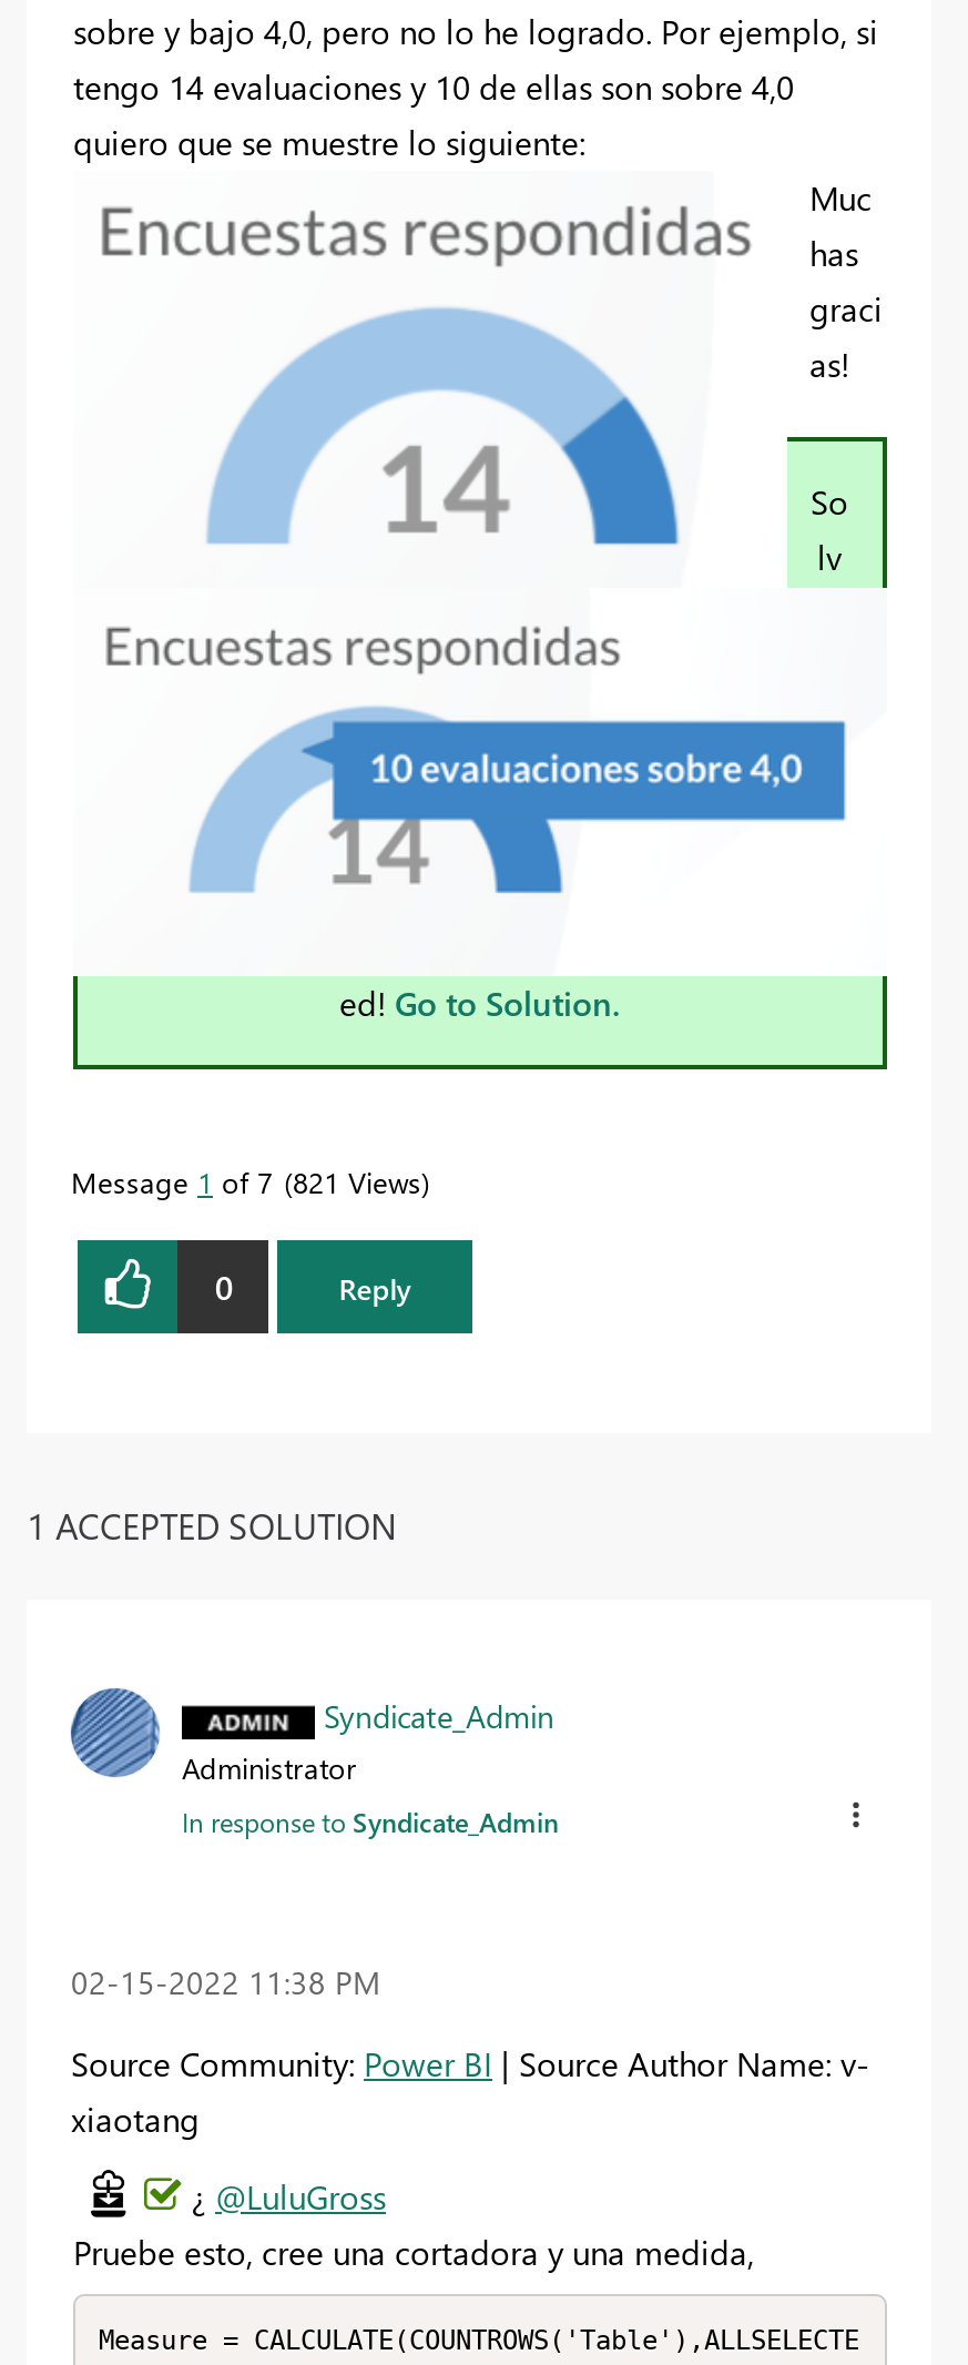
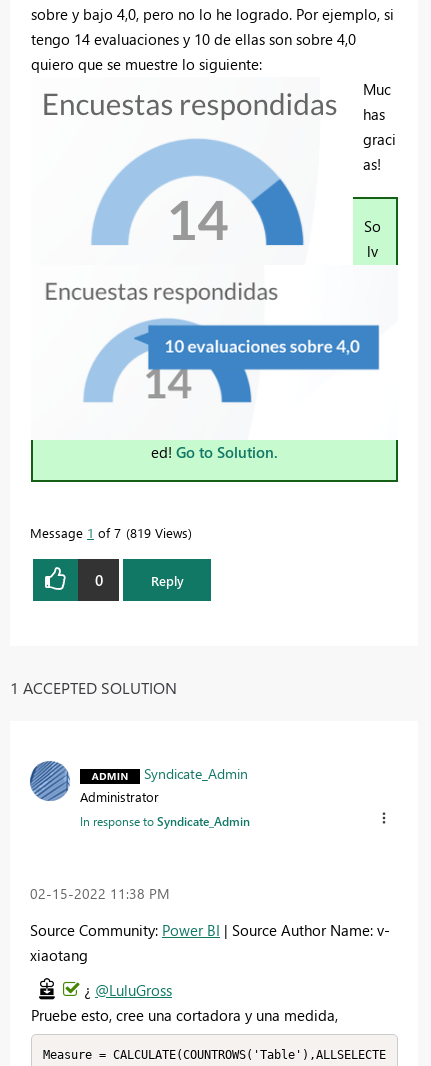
[71,1163,421,1201] Message 1 of 7 821 Views -> [30,524,188,541] Message 1 of 7 819 Views

